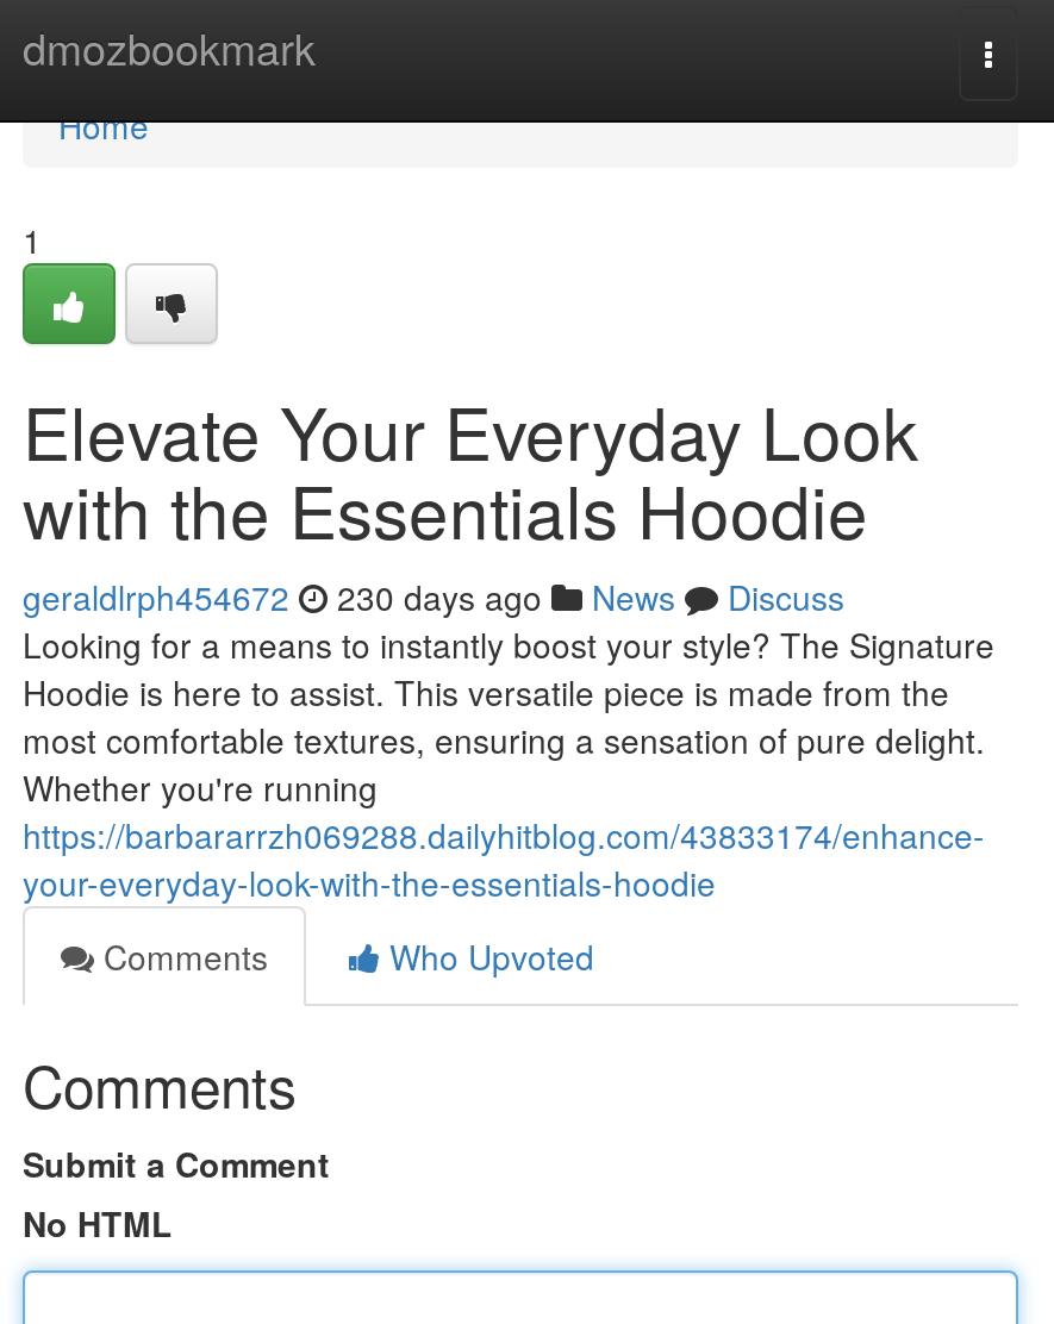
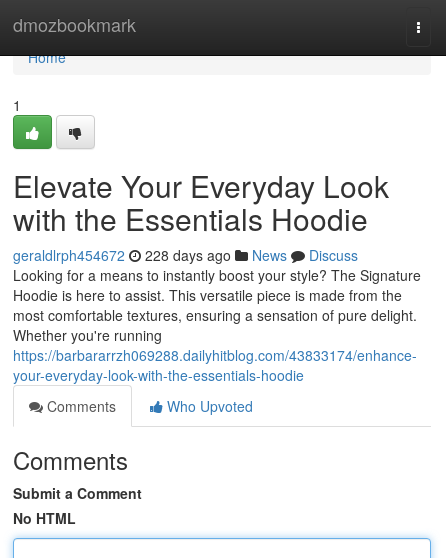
[23,573,844,620] geraldlrph454672 230 days ago News Discuss -> [13,245,358,265] geraldlrph454672 228 days ago News Discuss

